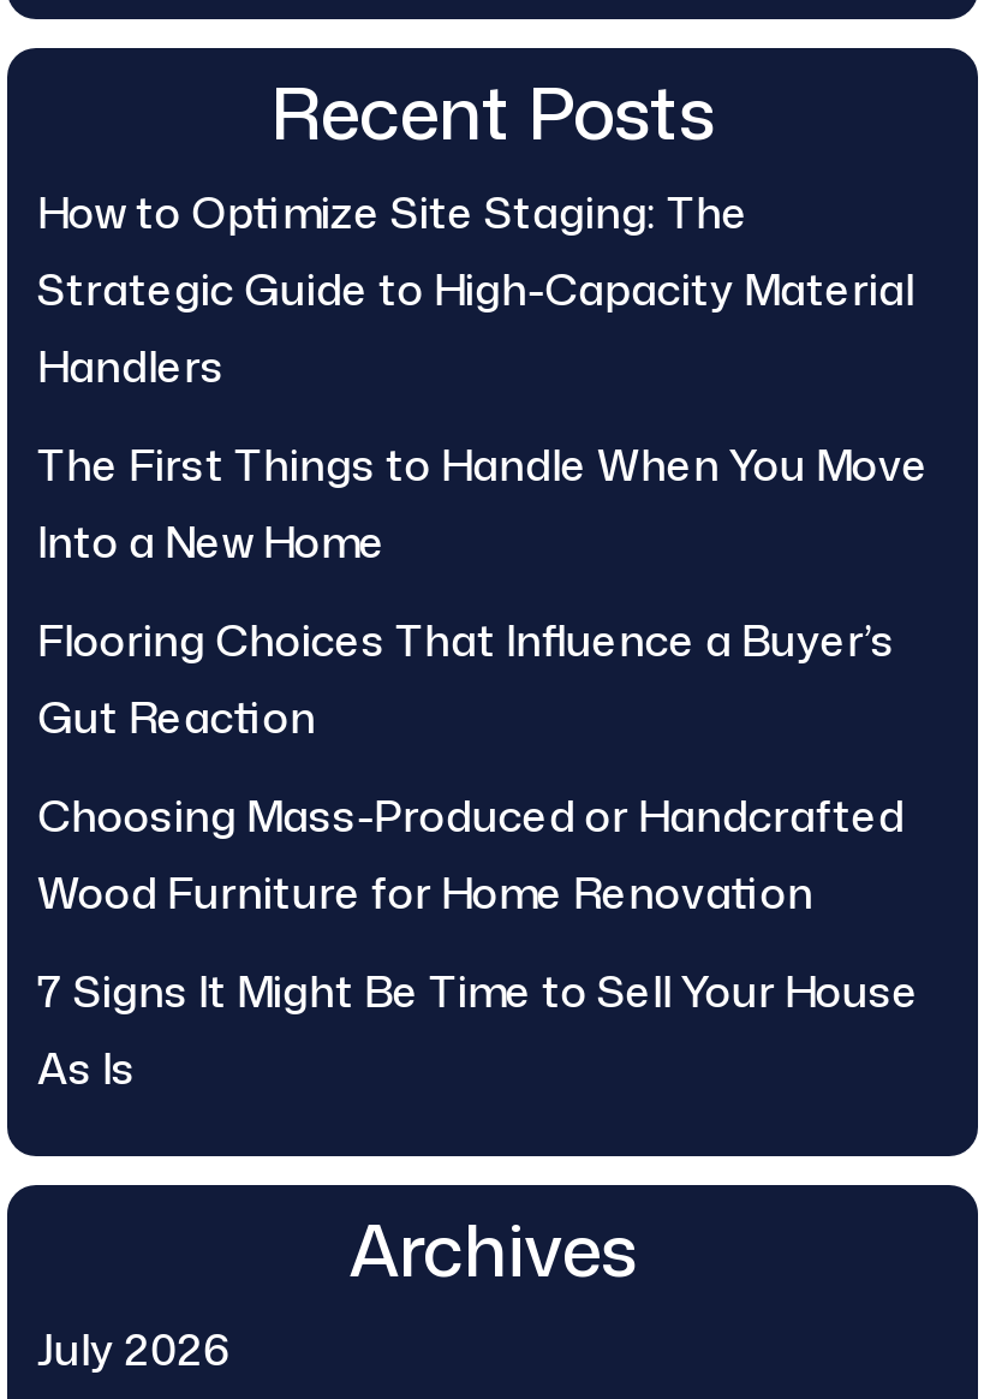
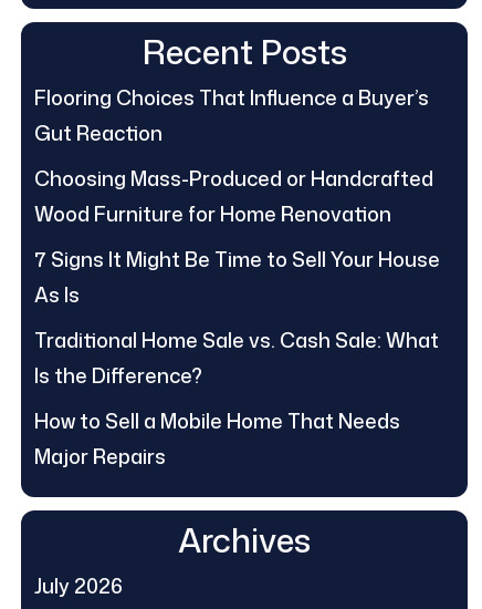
[37,180,928,572] How to Optimize Site Staging: The | Strategic Guide to High-Capacity Material | Handlers | The First Things to Handle When You Move | Into a New Home -> none
moved [37,608,919,1098] -> [35,83,440,309]: Flooring Choices That Influence a Buyer’s | Gut Reaction | Choosing Mass-Produced or Handcrafted | Wood Furniture for Home Renovation | 7 Signs It Might Be Time to Sell Your House | As Is
none -> [35,325,439,470] Traditional Home Sale vs. Cash Sale: What | Is the Difference? | How to Sell a Mobile Home That Needs | Major Repairs

